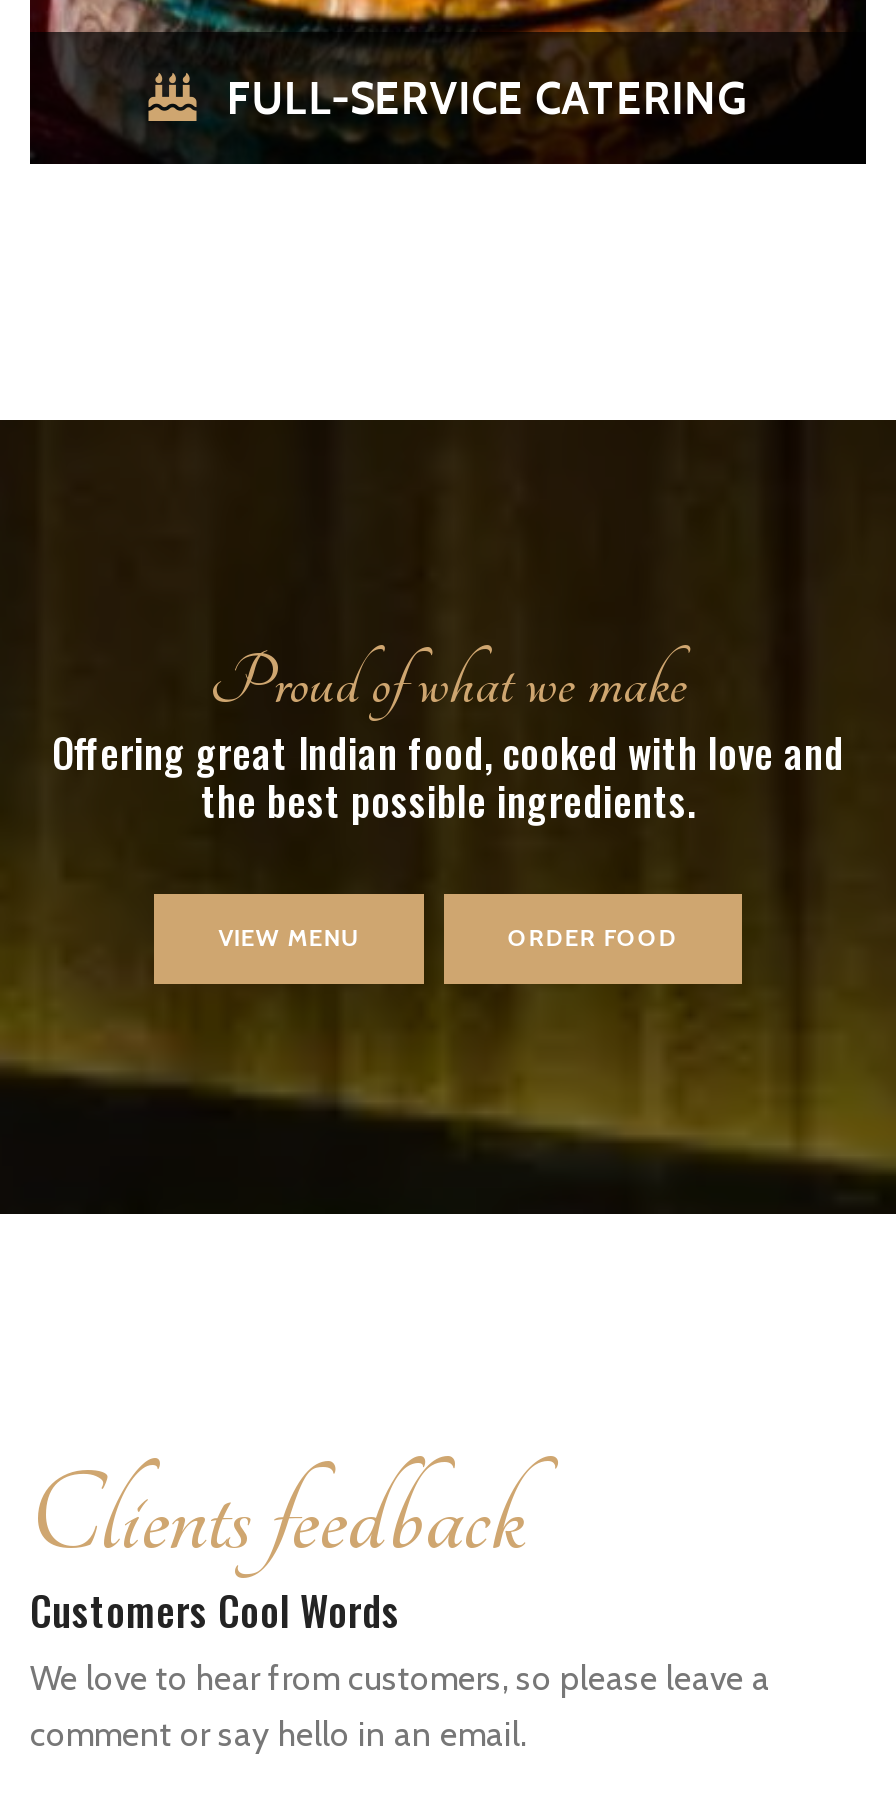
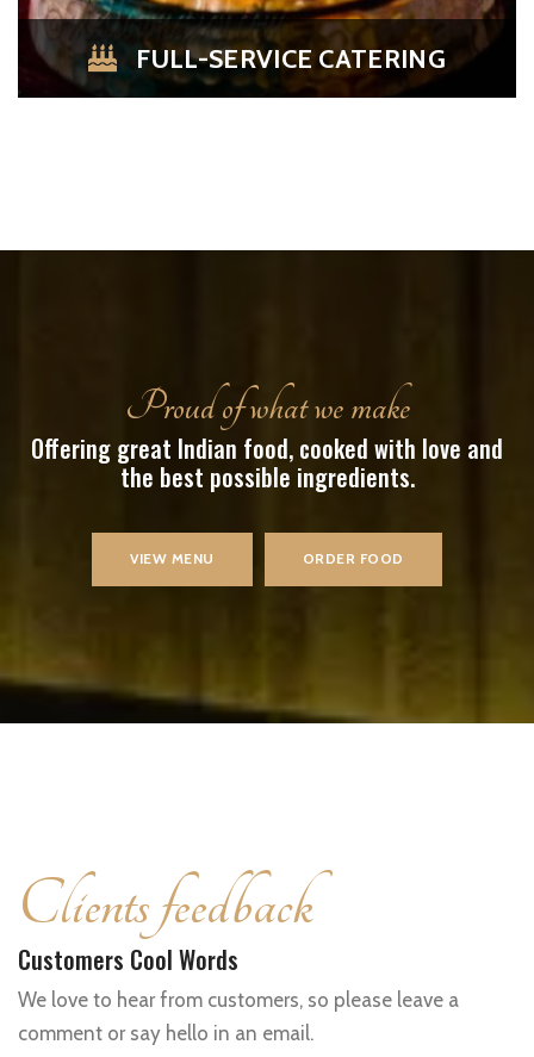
[6,1070,890,1214] [image] -> [4,639,530,723] [image]

